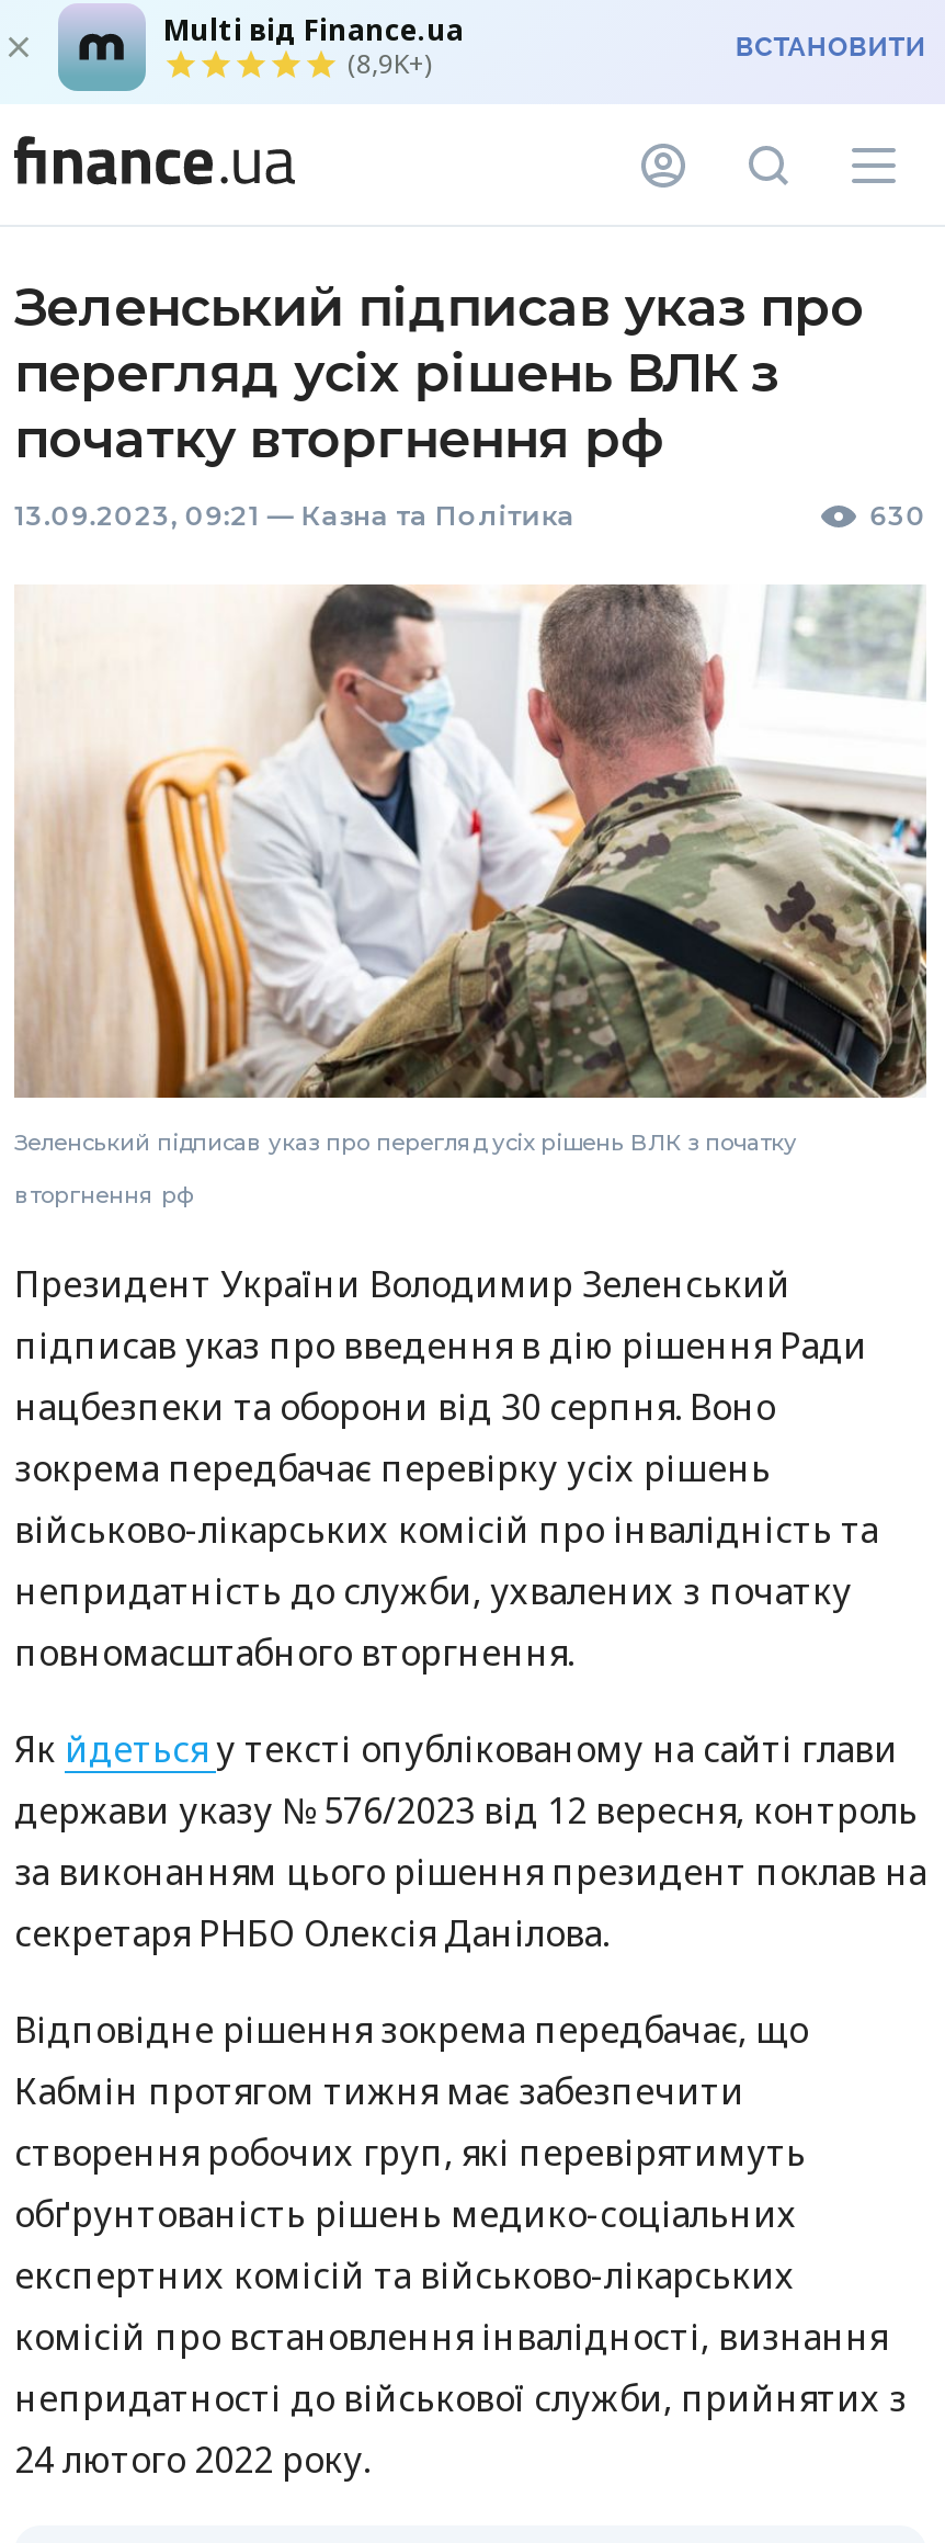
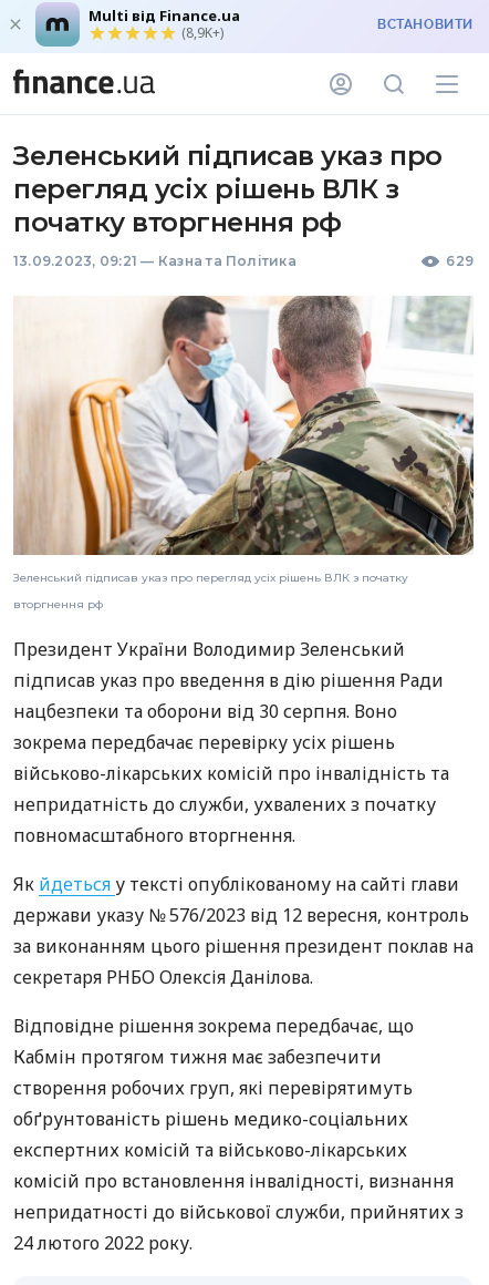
[870,499,926,532] 630 -> [446,253,474,269] 629

